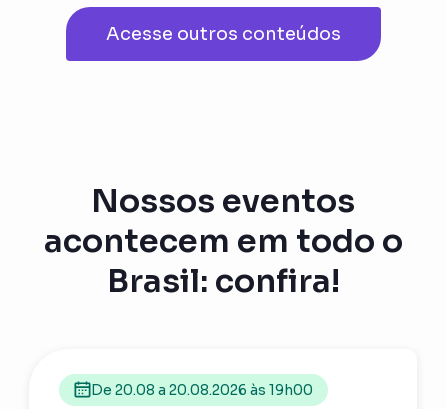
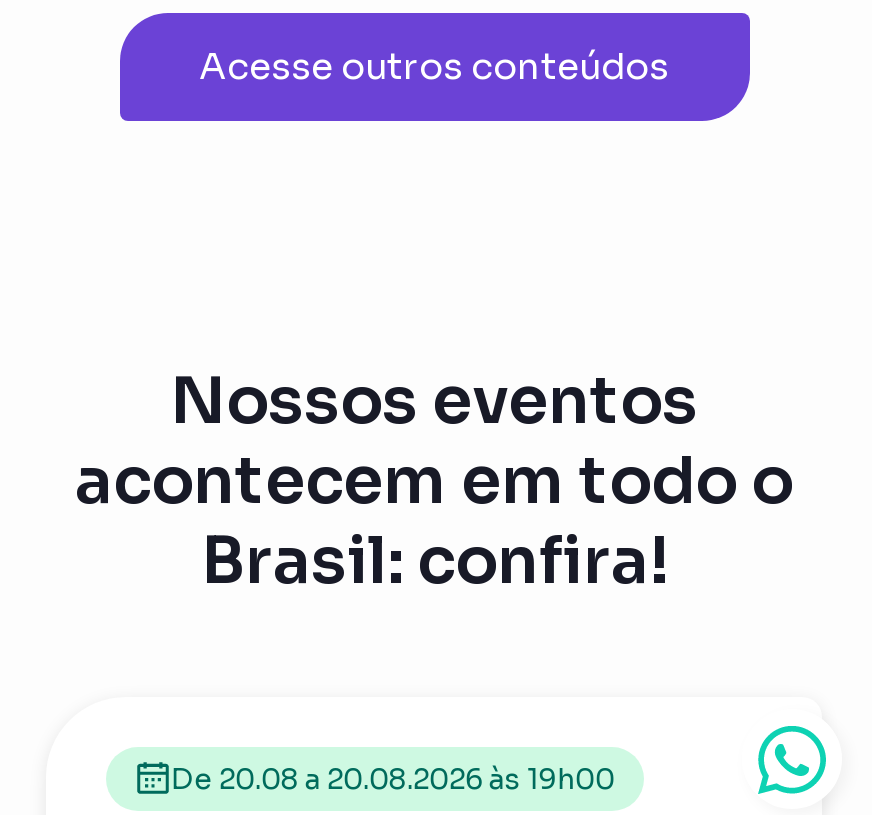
none -> [756,723,828,797] [image]

